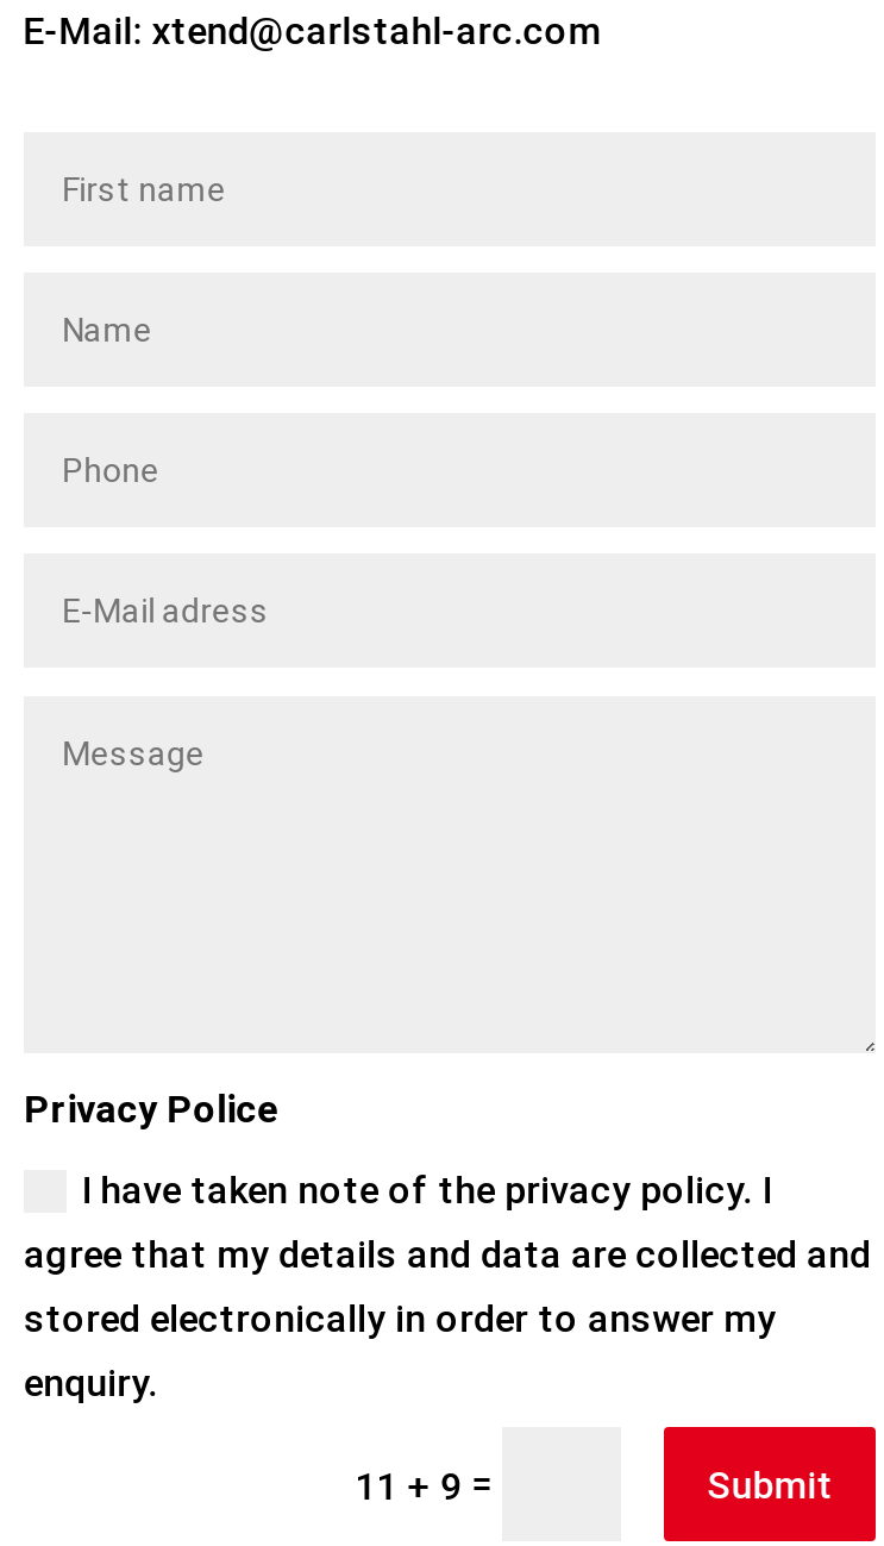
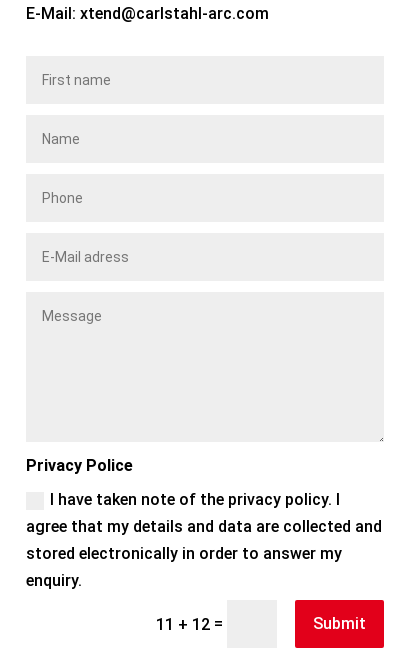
[355,1461,503,1509] 11 + 9 = -> [156,614,227,634] 11 + 12 =

